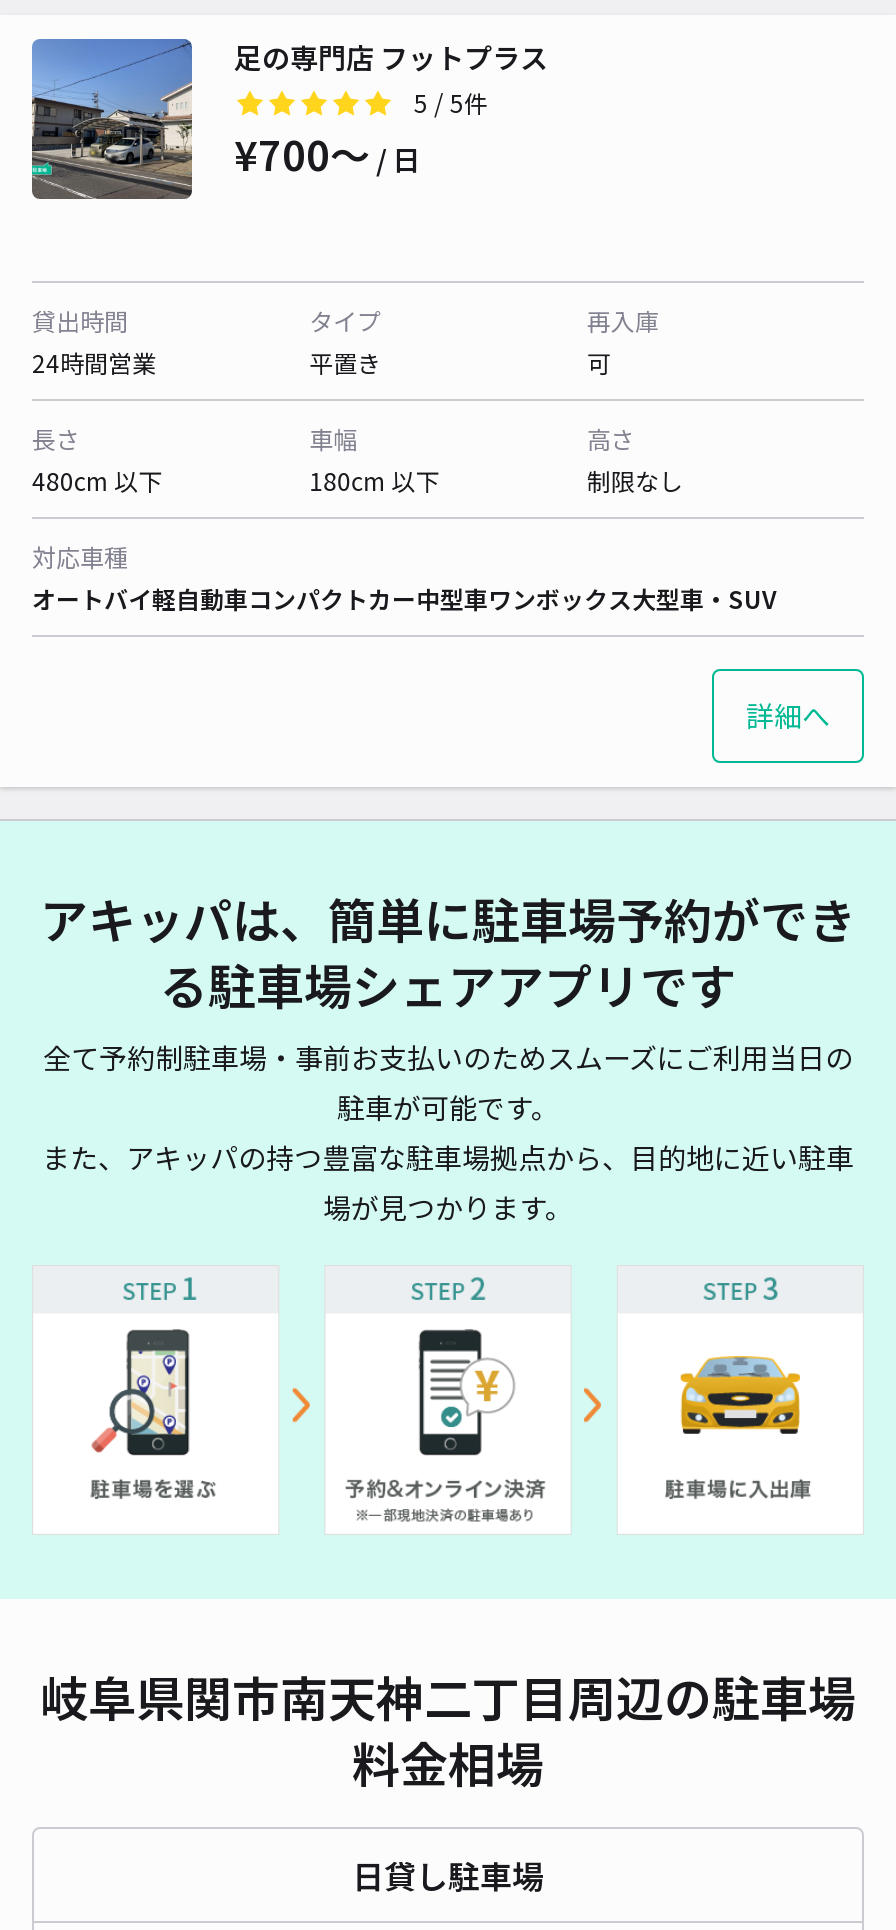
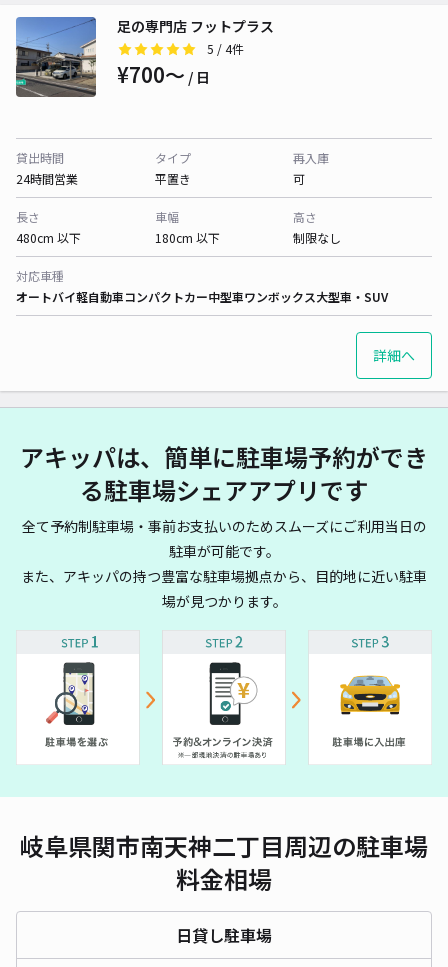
[414,85,488,119] 5 / 5件 -> [207,40,244,57] 5 / 4件

